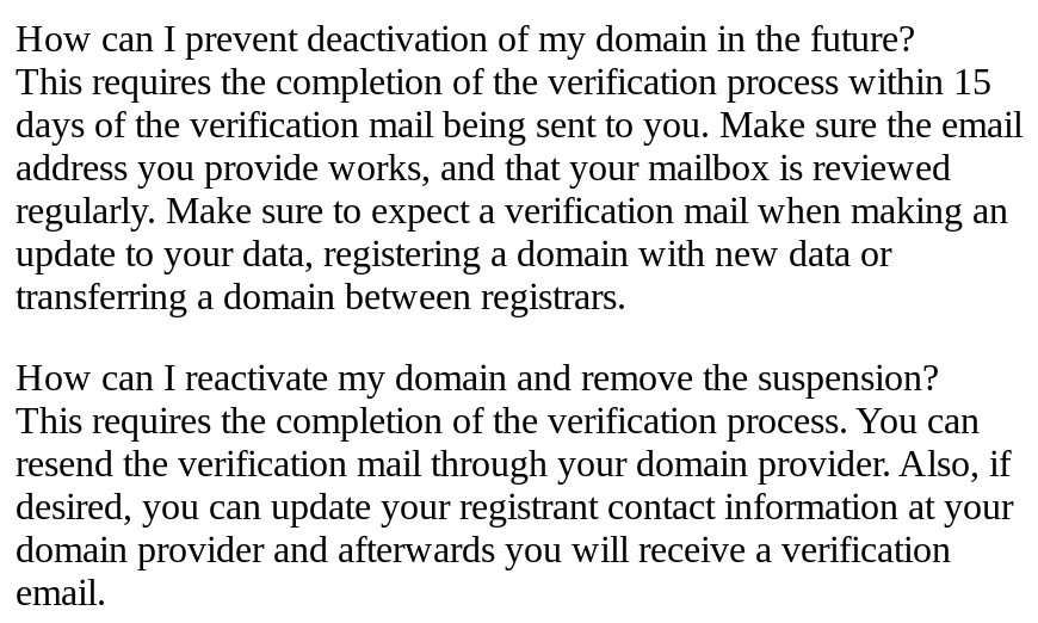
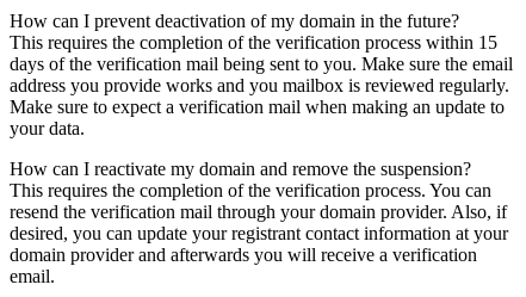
[16,146,1008,316] address you provide works, and that your mailbox is reviewed | regularly. Make sure to expect a verification mail when making an | update to your data, registering a domain with new data or | transferring a domain between registrars. -> [10,76,509,139] address you provide works and you mailbox is reviewed regularly. | Make sure to expect a verification mail when making an update to | your data.

